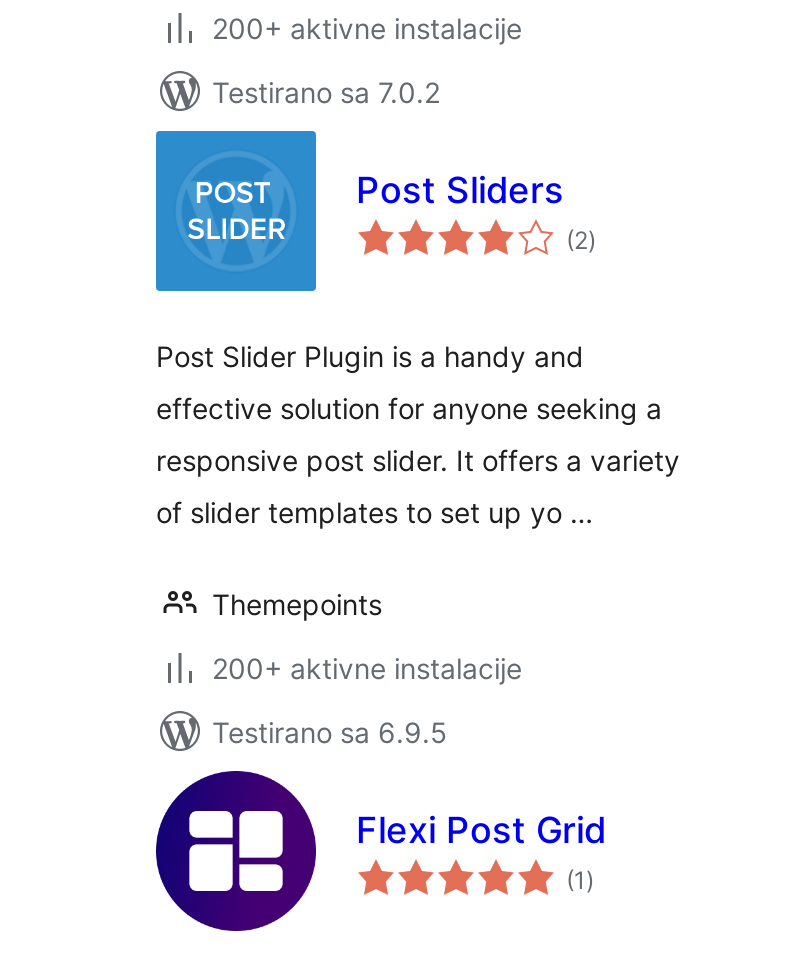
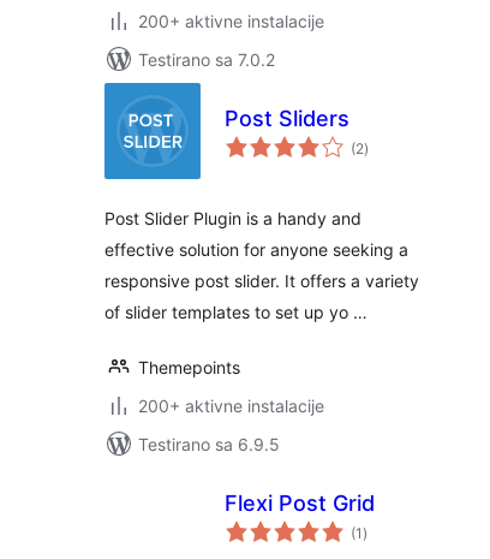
[154,769,318,933] [image] -> none

